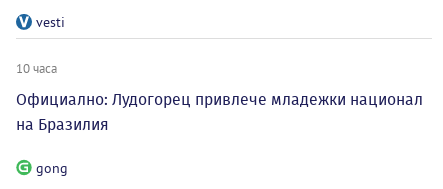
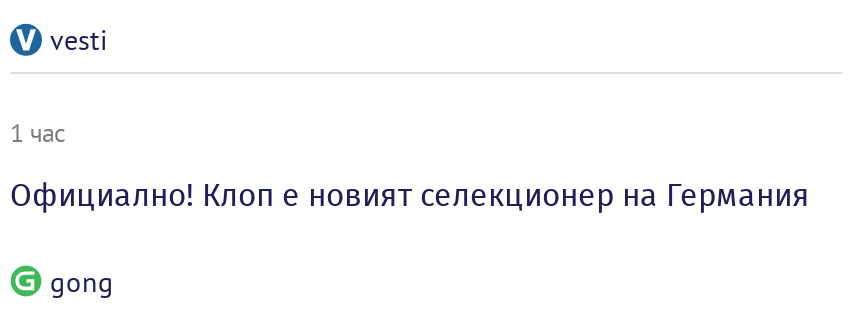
[16,60,57,76] 10 часа -> [10,116,66,148] 1 час
[16,90,423,134] Официално: Лудогорец привлече младежки национал | на Бразилия -> [10,176,810,214] Официално! Клоп е новият селекционер на Германия

